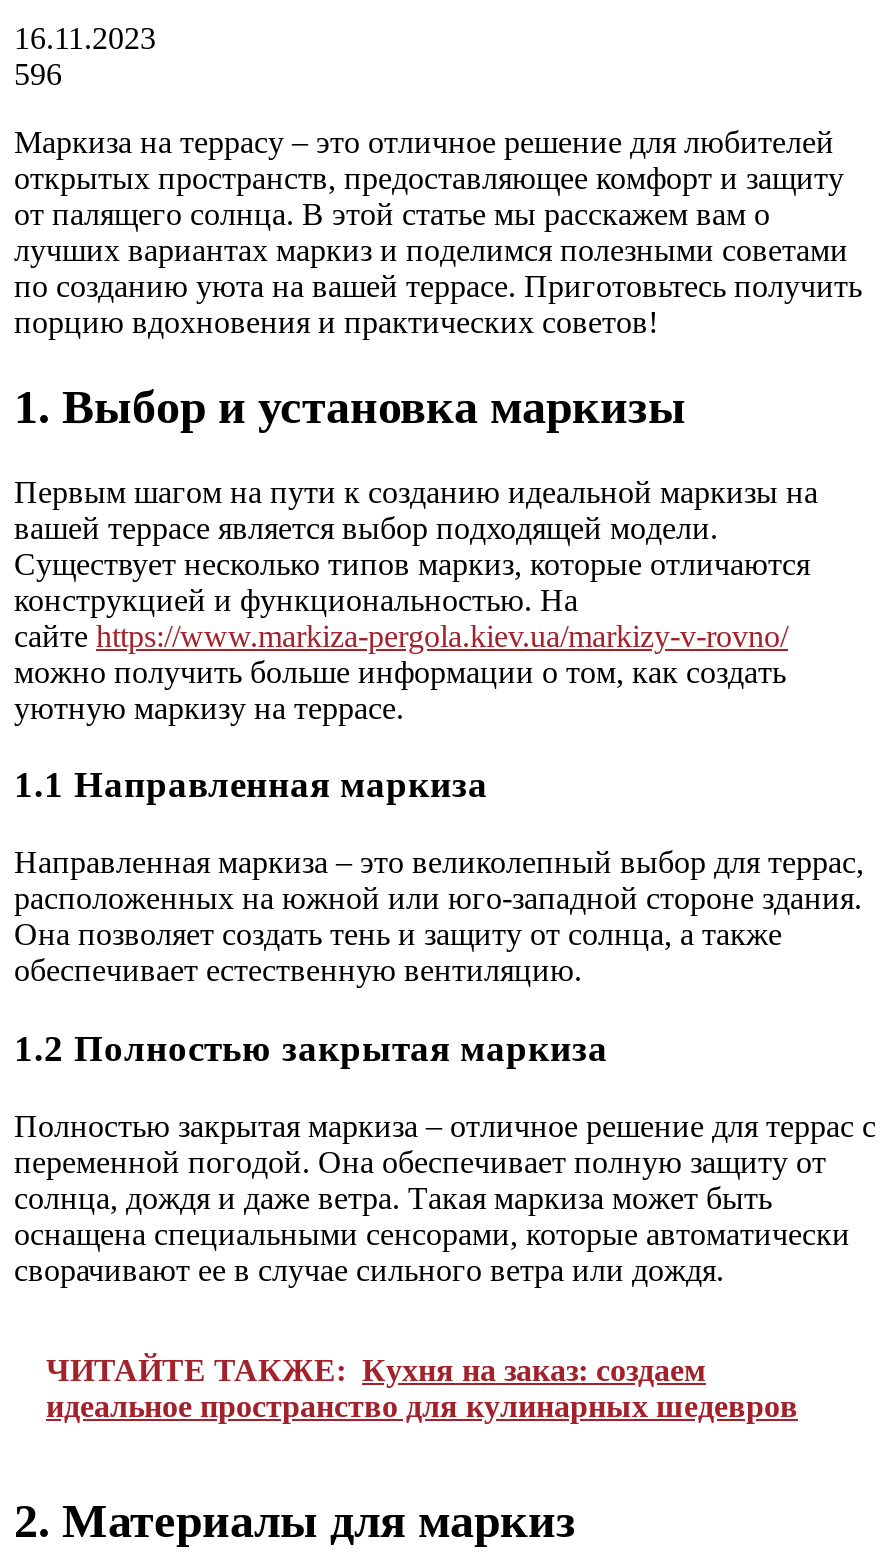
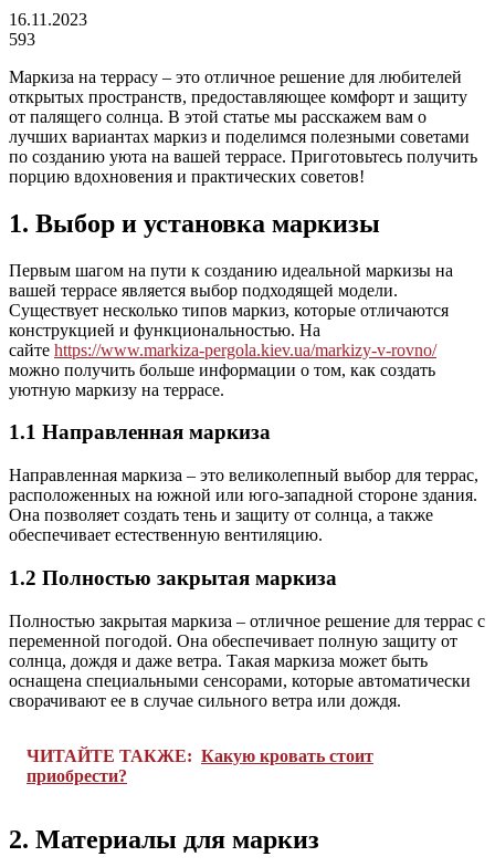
[14,57,62,91] 596 -> [9,30,35,48] 593
[46,1352,798,1422] ЧИТАЙТЕ ТАКЖЕ: Кухня на заказ: создаем | идеальное пространство для кулинарных шедевров -> [27,746,373,785] ЧИТАЙТЕ ТАКЖЕ: Какую кровать стоит | приобрести?

